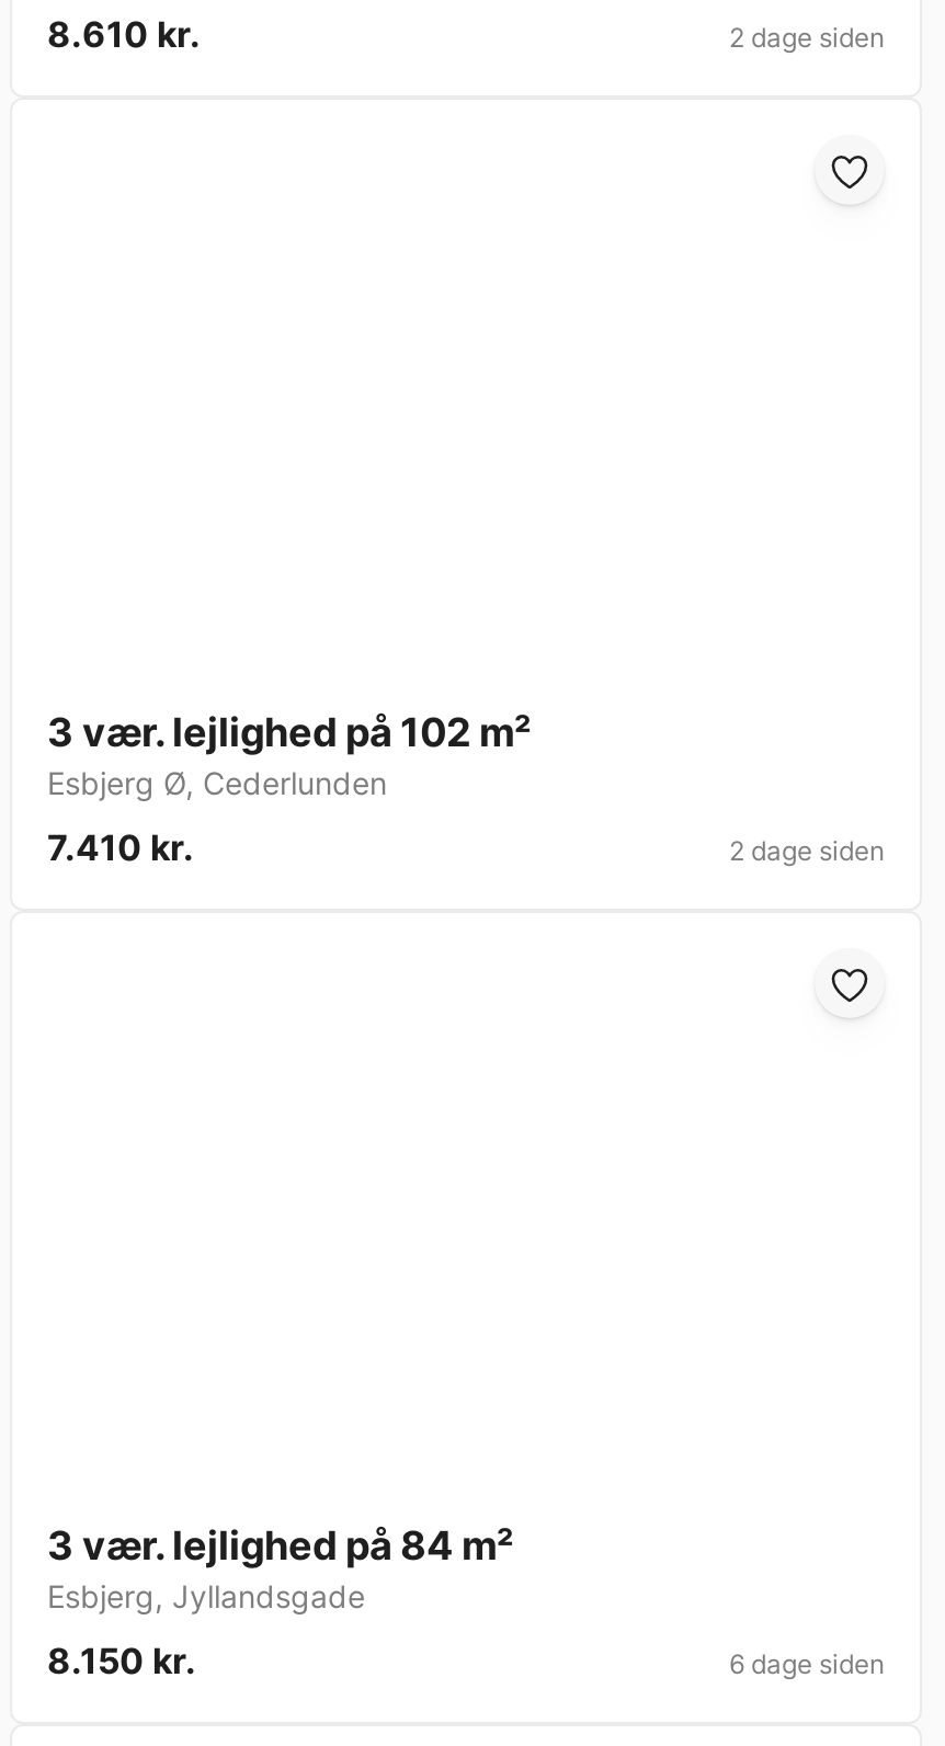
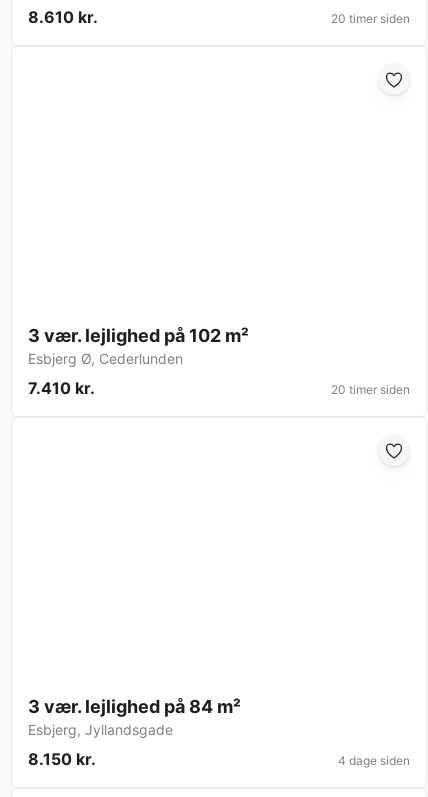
[729,22,885,55] 2 dage siden -> [331,11,410,26] 20 timer siden
[729,835,885,868] 2 dage siden -> [331,382,410,397] 20 timer siden
[729,1648,885,1681] 6 dage siden -> [338,753,410,768] 4 dage siden

